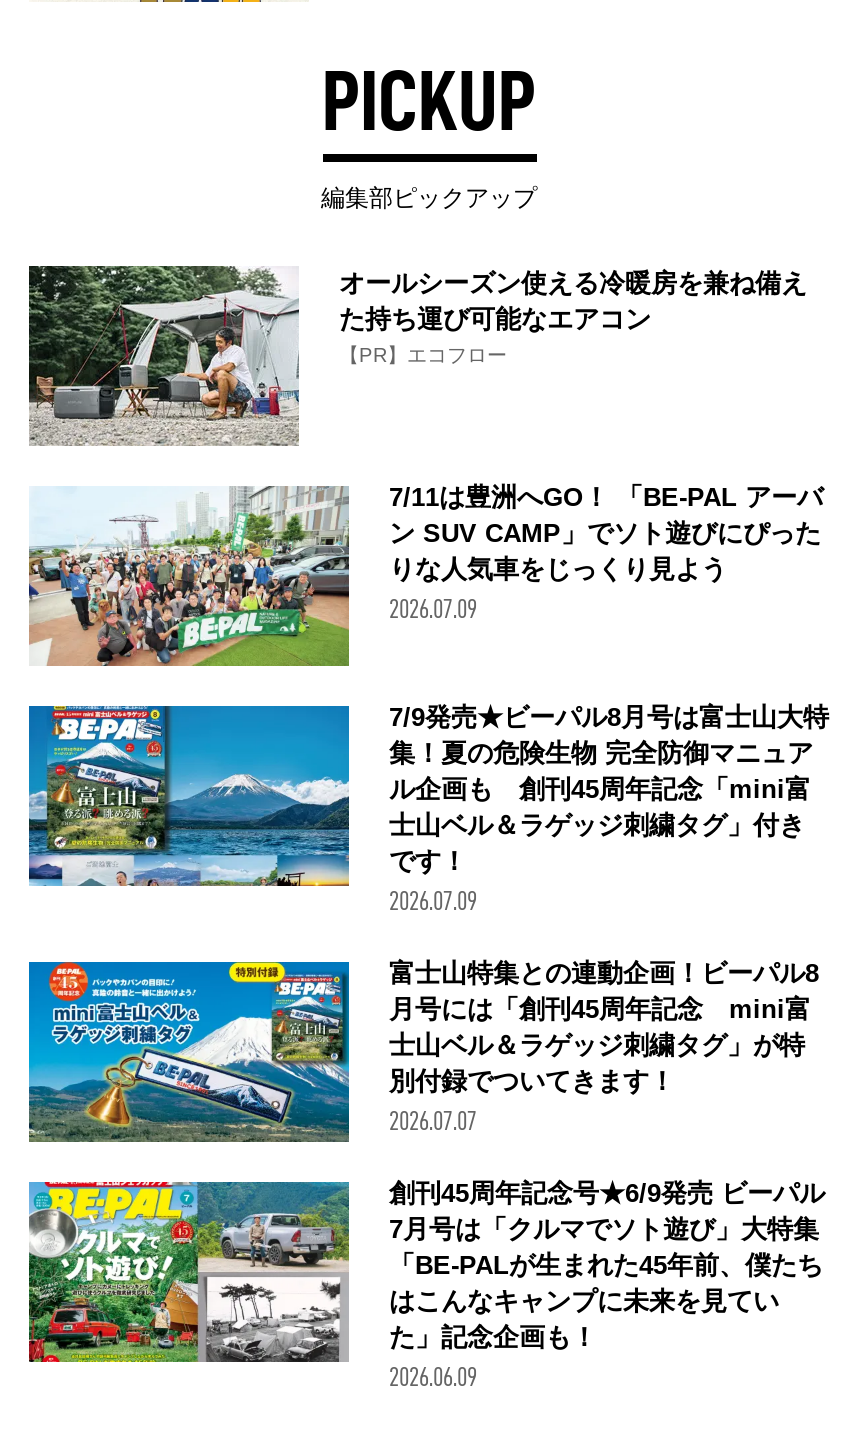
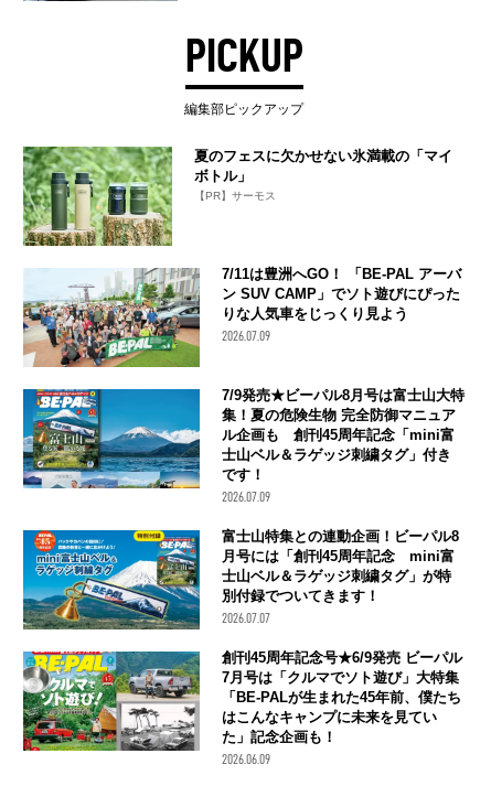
[27,264,807,446] [image] | オールシーズン使える冷暖房を兼ね備え | た持ち運び可能なエアコン | 【PR】エコフロー -> [22,146,452,246] [image] | 夏のフェスに欠かせない氷満載の「マイ | ボトル」 | 【PR】サーモス

